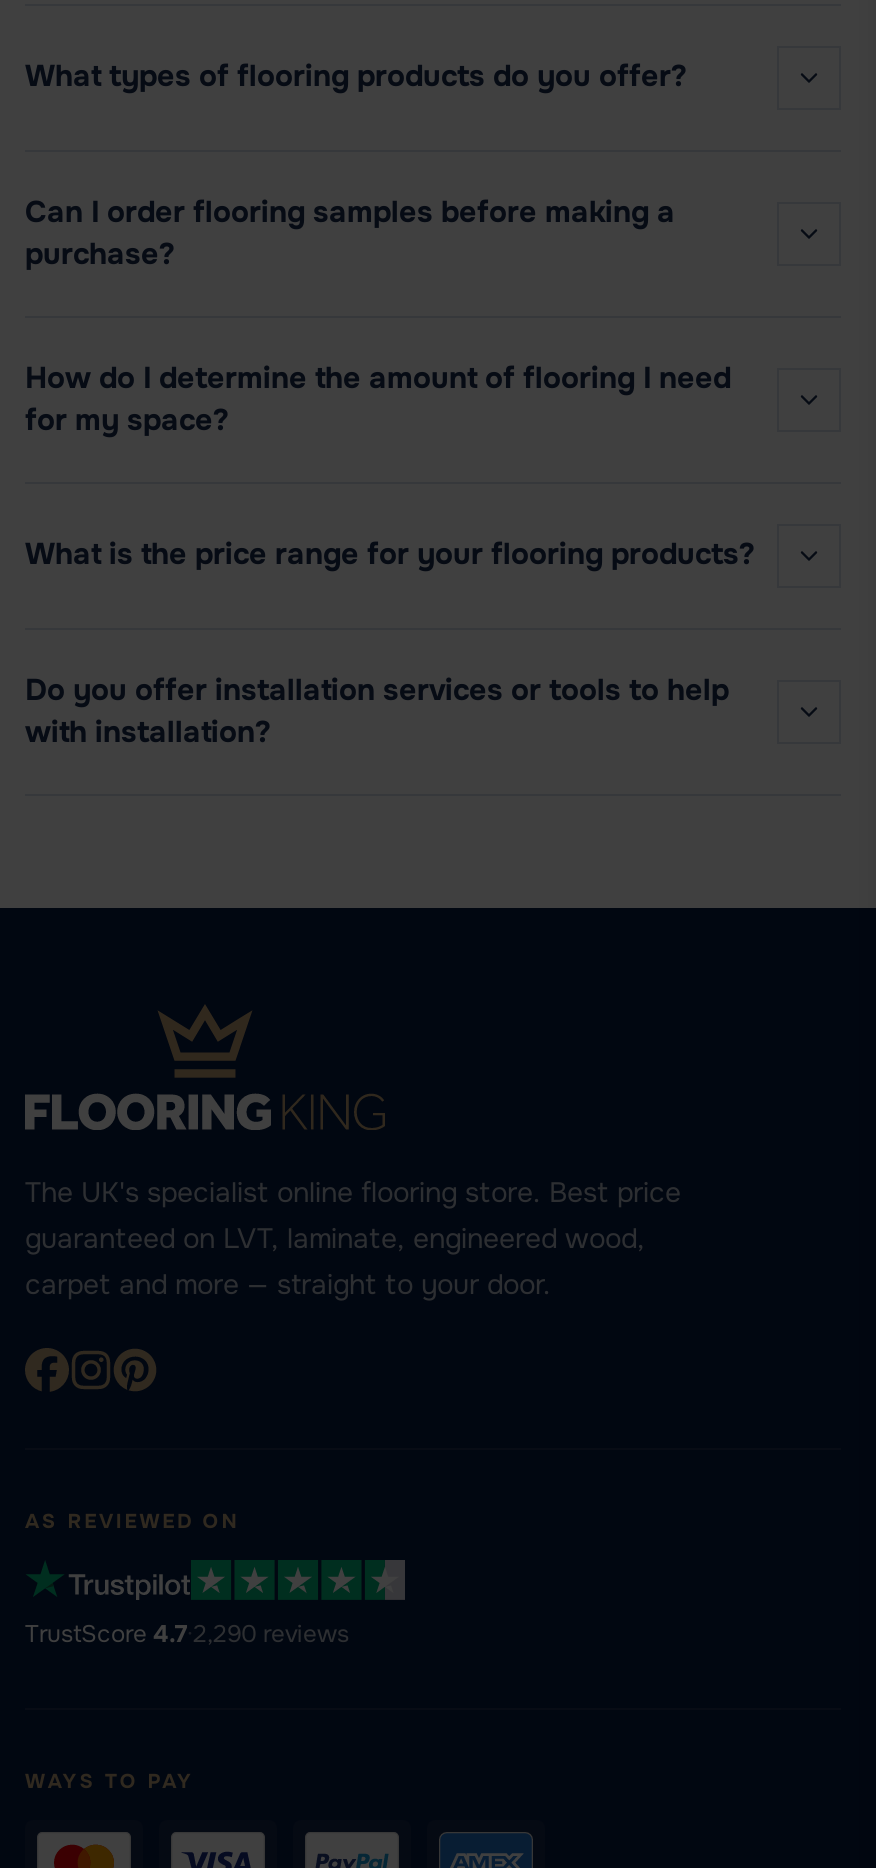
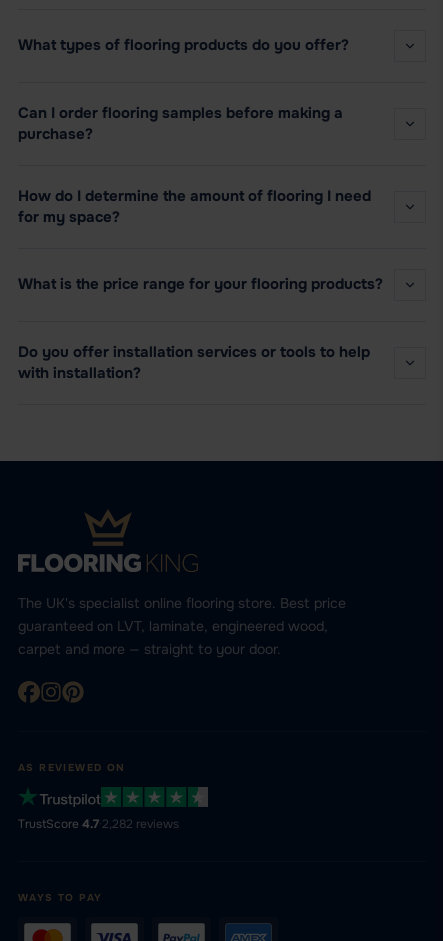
[25,1617,349,1649] TrustScore 4.7·2,290 reviews -> [18,816,179,832] TrustScore 4.7·2,282 reviews

